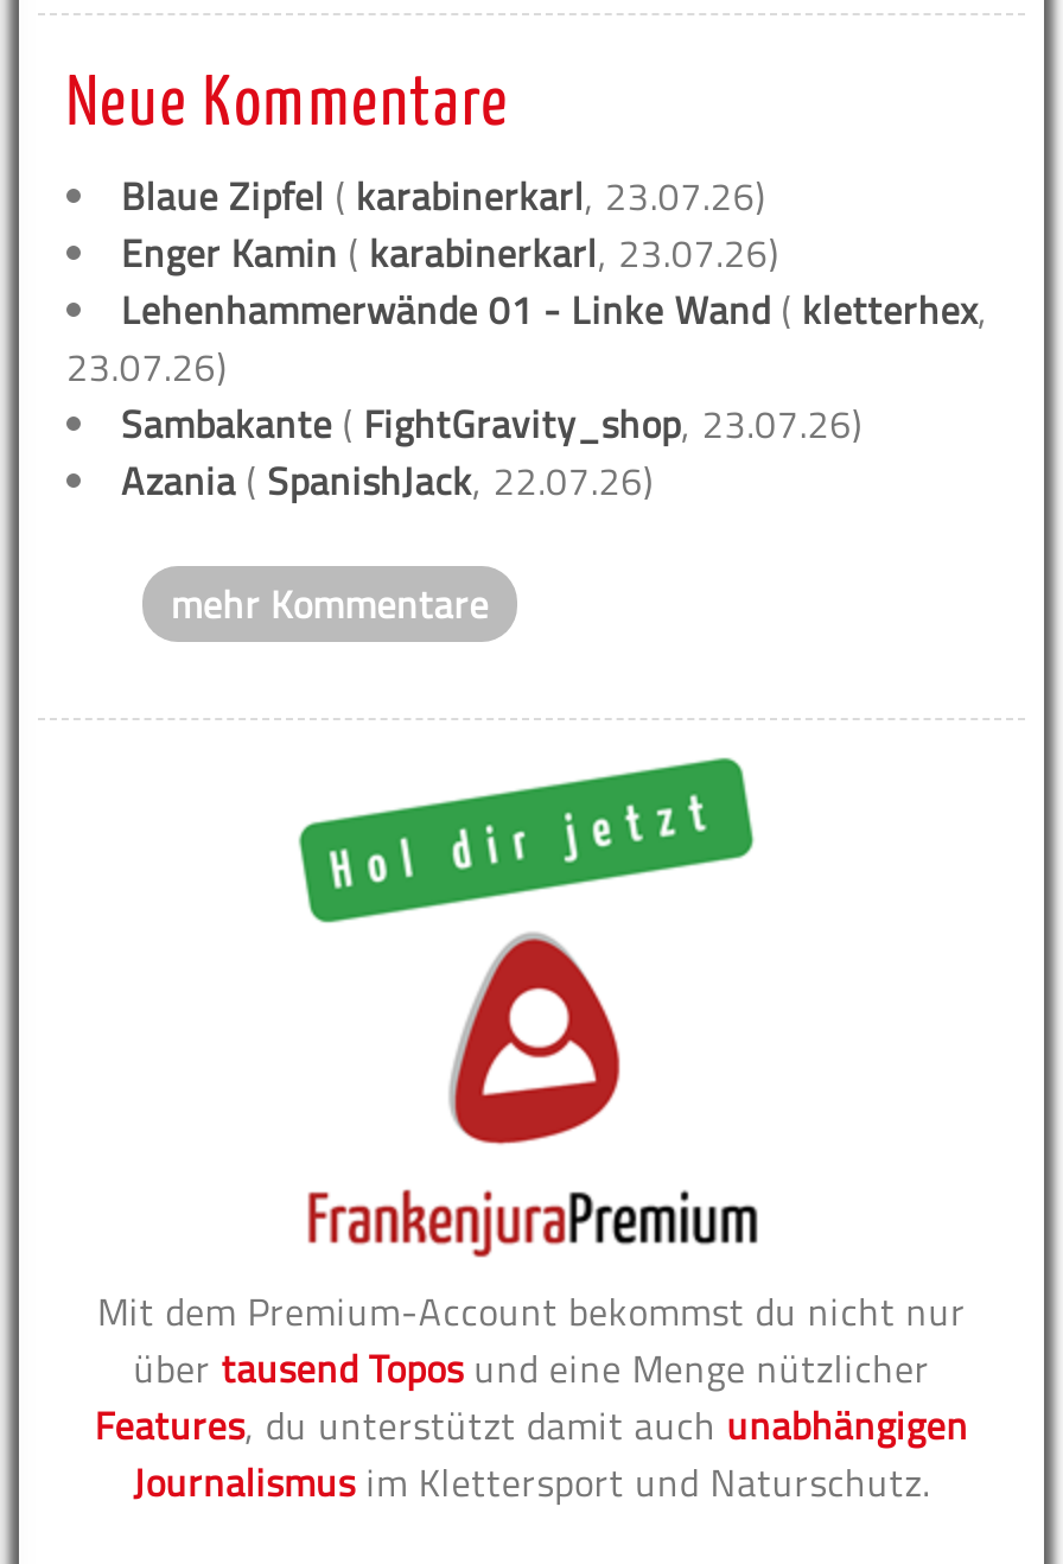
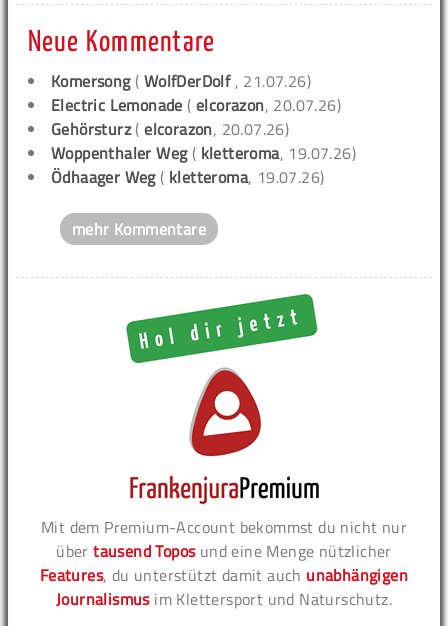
[66,166,988,508] Blaue Zipfel (karabinerkarl, 23.07.26) | Enger Kamin (karabinerkarl, 23.07.26) | Lehenhammerwände 01 - Linke Wand (kletterhex, | 23.07.26) | Sambakante (FightGravity_shop, 23.07.26) | Azania (SpanishJack, 22.07.26) -> [51,68,356,188] Komersong (WolfDerDolf, 21.07.26) | Electric Lemonade (elcorazon, 20.07.26) | Gehörsturz (elcorazon, 20.07.26) | Woppenthaler Weg (kletteroma, 19.07.26) | Ödhaager Weg (kletteroma, 19.07.26)

